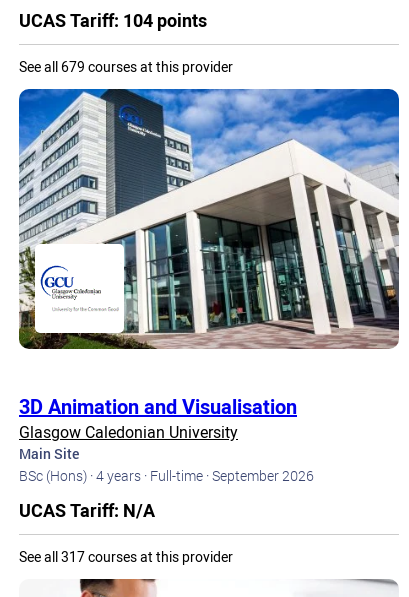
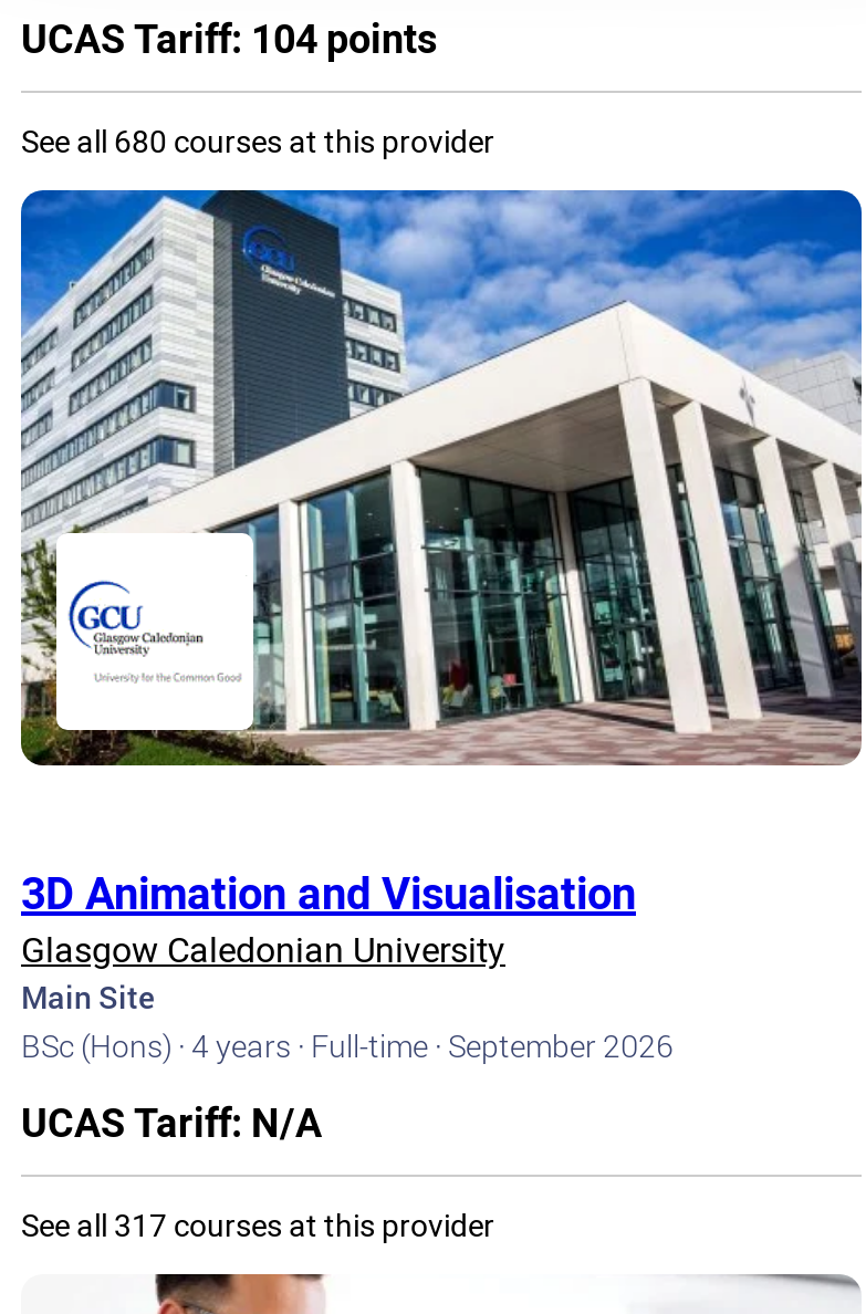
[19,57,233,76] See all 679 courses at this provider -> [21,120,494,162] See all 680 courses at this provider

